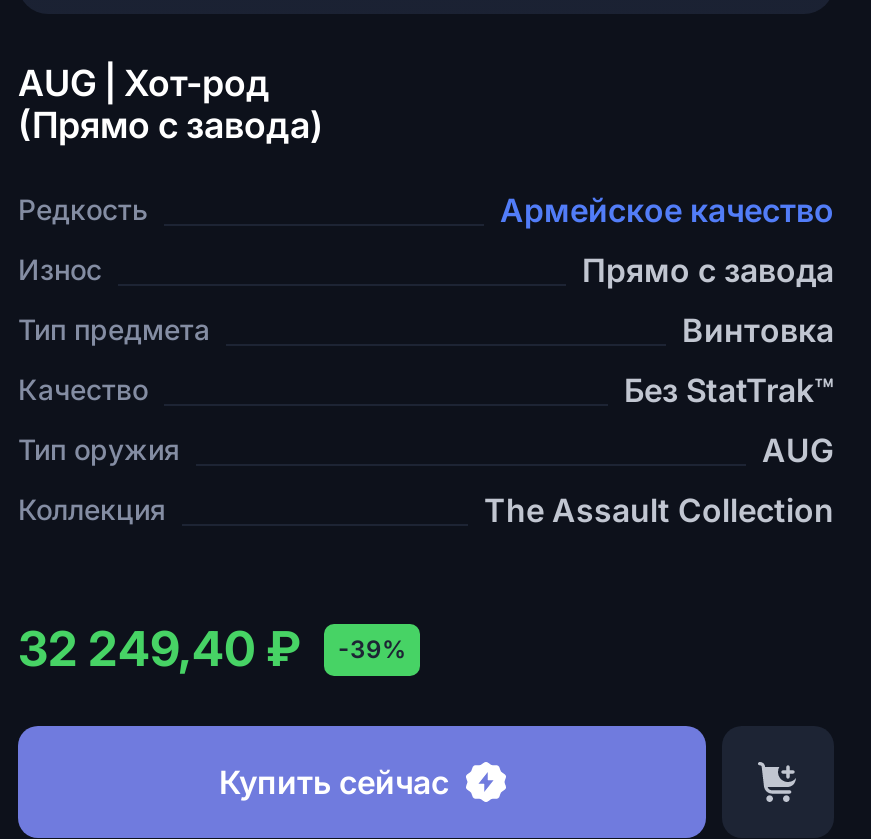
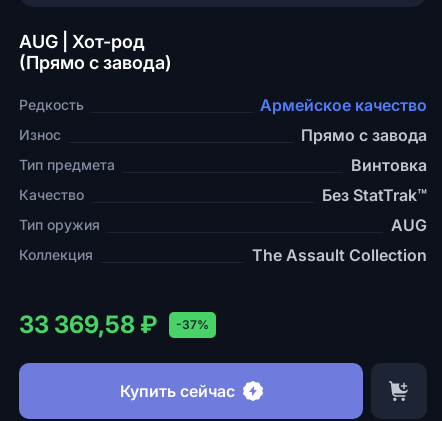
[18,620,300,678] 32 249,40 ₽ -> [19,310,157,339] 33 369,58 ₽
[338,634,406,664] -39% -> [176,317,209,332] -37%

